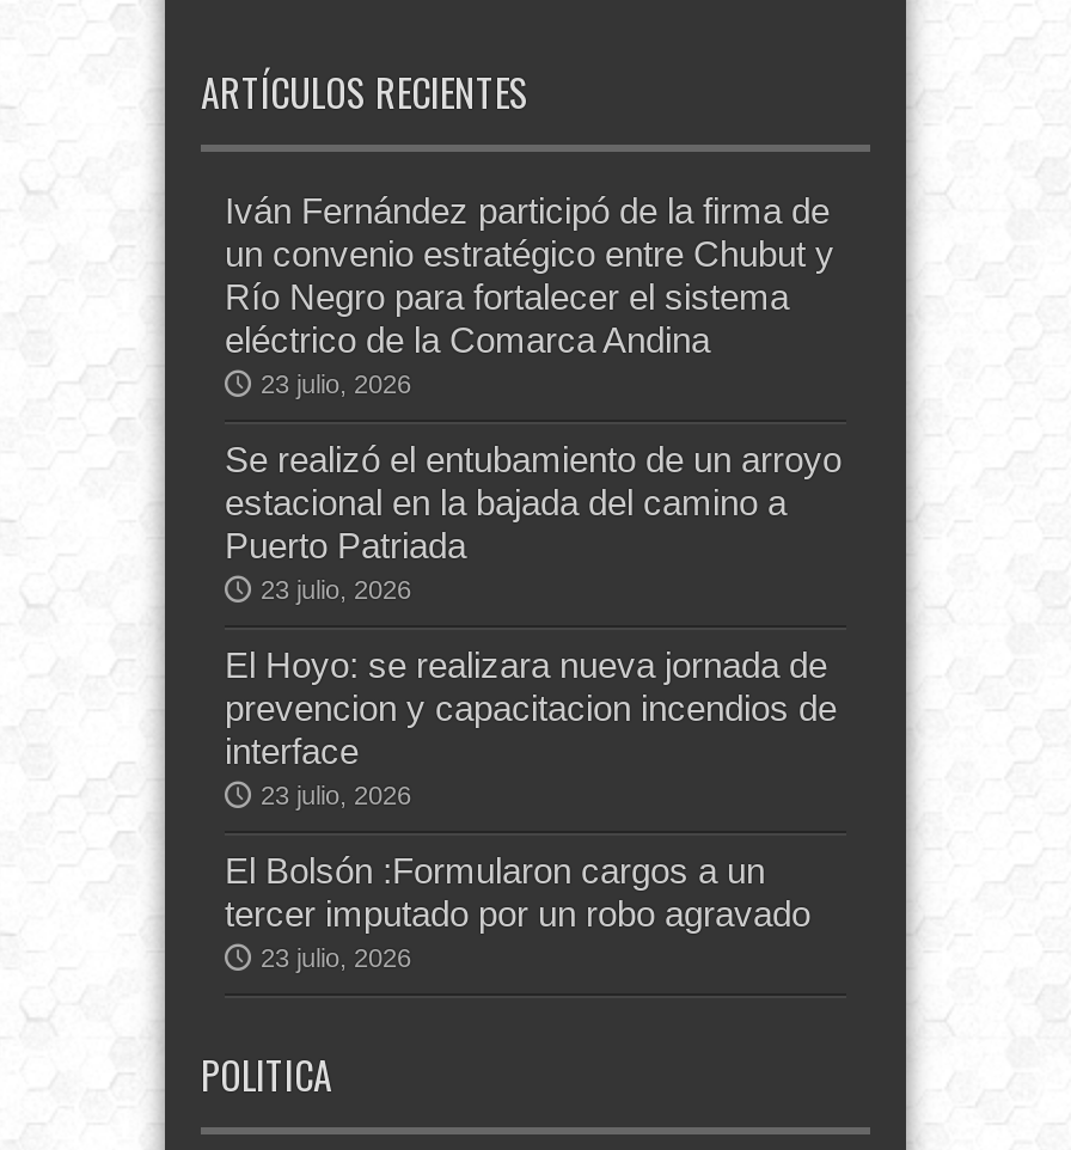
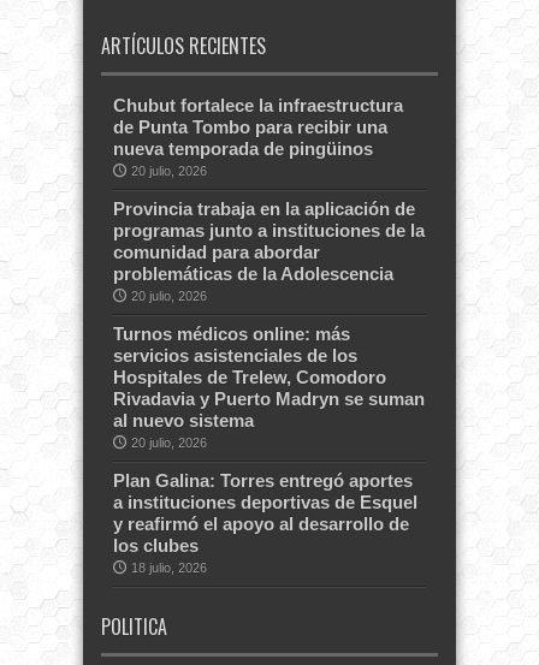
[225,189,834,397] Iván Fernández participó de la firma de | un convenio estratégico entre Chubut y | Río Negro para fortalecer el sistema | eléctrico de la Comarca Andina | 23 julio, 2026 -> [113,95,403,178] Chubut fortalece la infraestructura | de Punta Tombo para recibir una | nueva temporada de pingüinos | 20 julio, 2026
[225,438,841,602] Se realizó el entubamiento de un arroyo | estacional en la bajada del camino a | Puerto Patriada | 23 julio, 2026 -> [113,198,425,303] Provincia trabaja en la aplicación de | programas junto a instituciones de la | comunidad para abordar | problemáticas de la Adolescencia | 20 julio, 2026
[225,643,837,808] El Hoyo: se realizara nueva jornada de | prevencion y capacitacion incendios de | interface | 23 julio, 2026 -> [113,323,425,450] Turnos médicos online: más | servicios asistenciales de los | Hospitales de Trelew, Comodoro | Rivadavia y Puerto Madryn se suman | al nuevo sistema | 20 julio, 2026
[225,849,810,971] El Bolsón :Formularon cargos a un | tercer imputado por un robo agravado | 23 julio, 2026 -> [113,470,417,575] Plan Galina: Torres entregó aportes | a instituciones deportivas de Esquel | y reafirmó el apoyo al desarrollo de | los clubes | 18 julio, 2026

